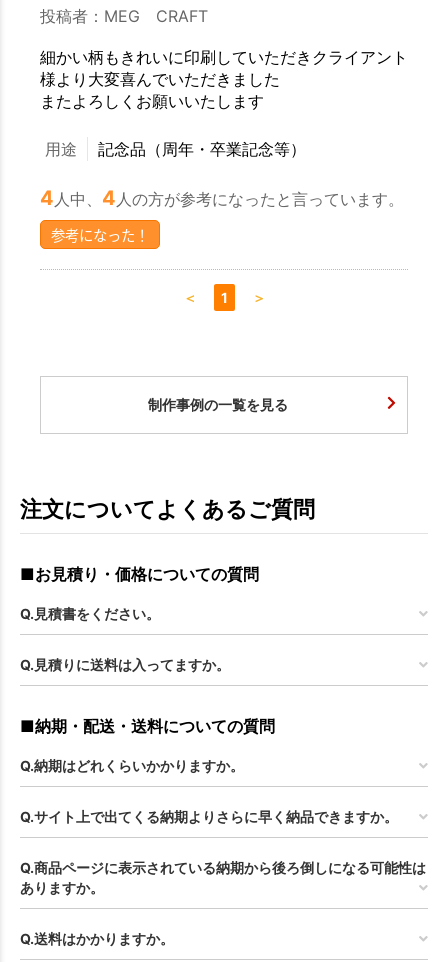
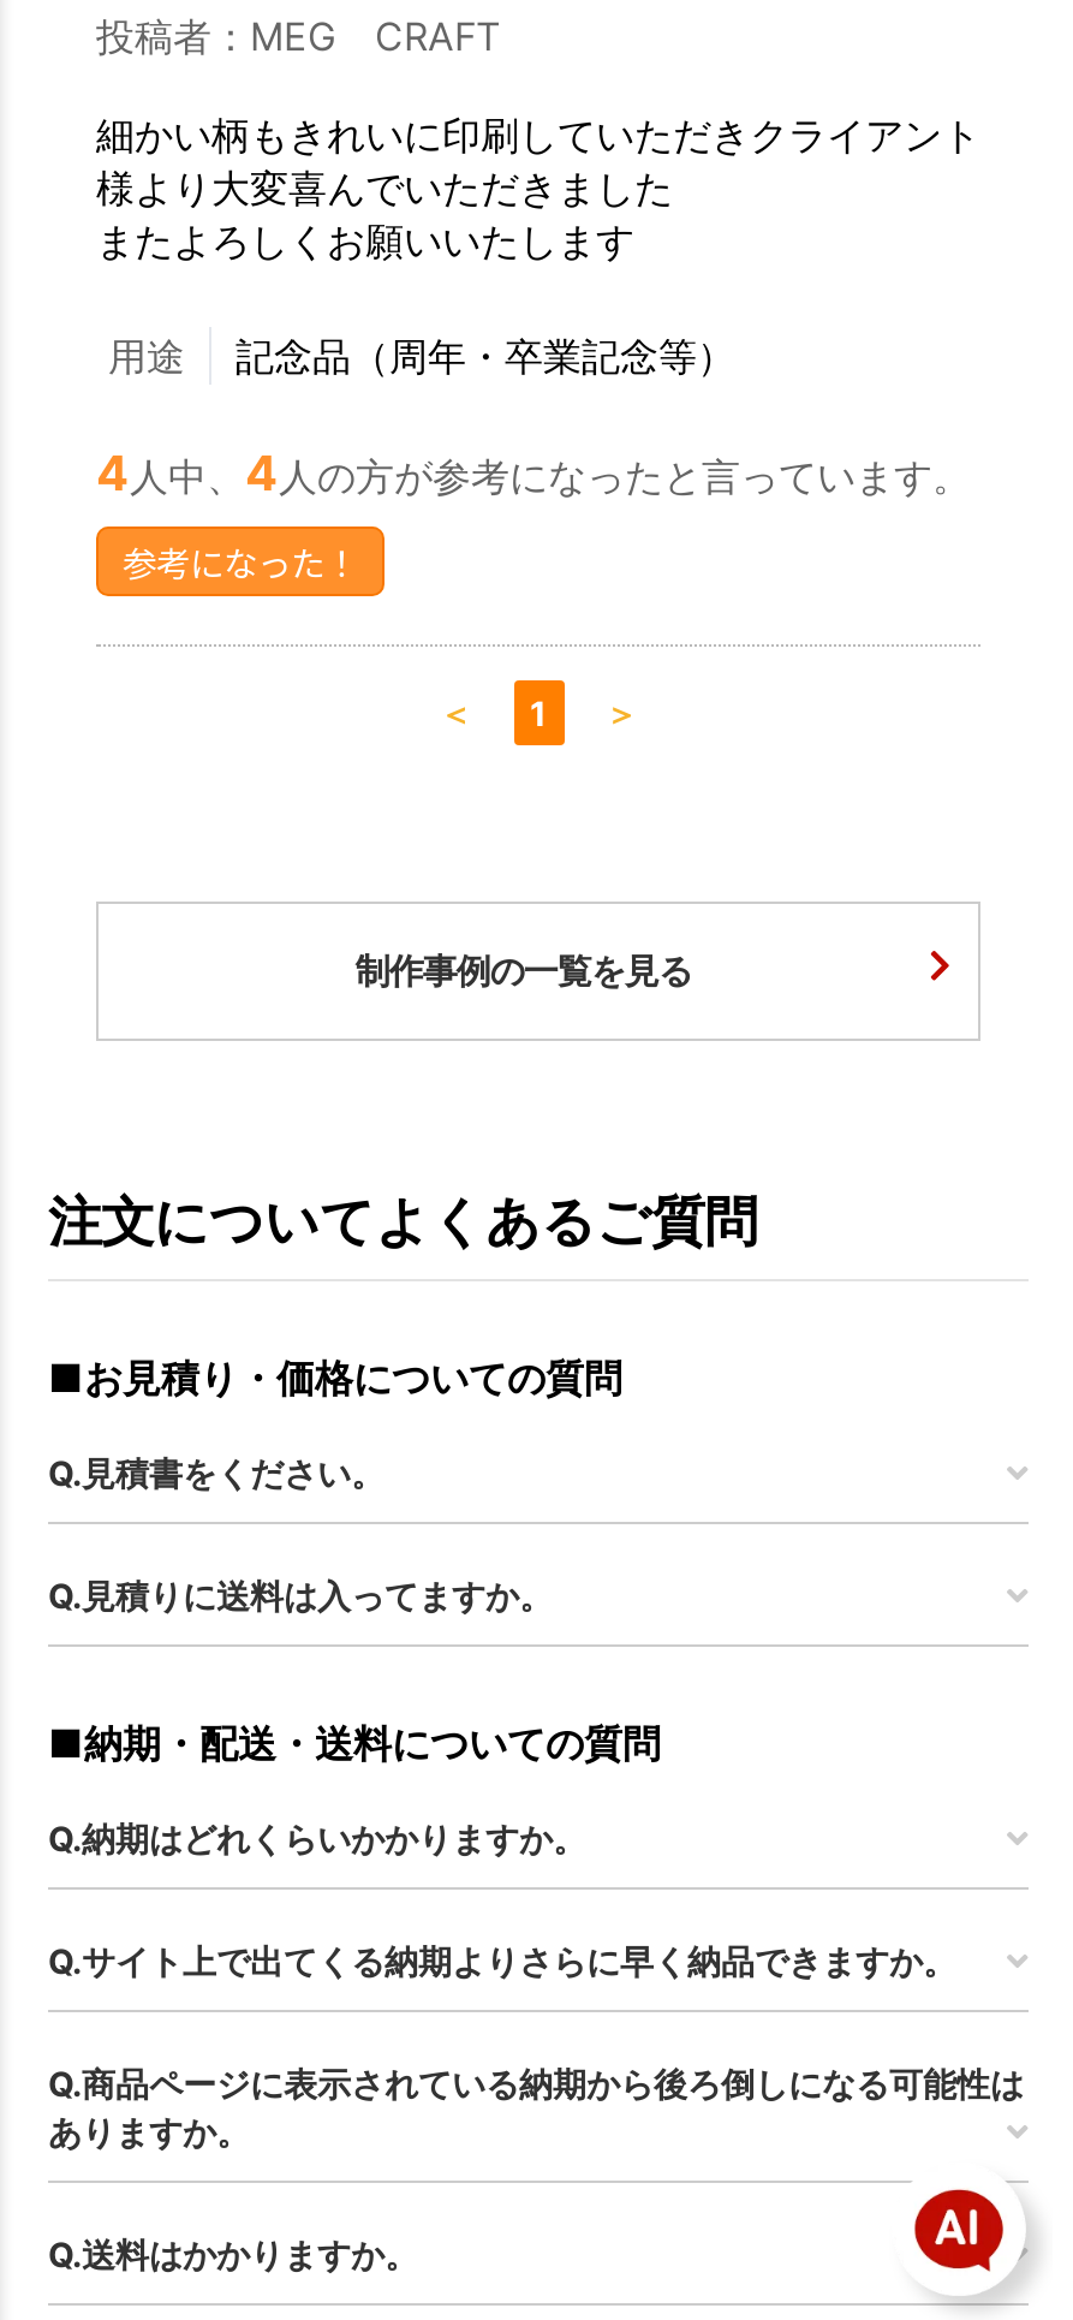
none -> [911,2188,1038,2306] [image]

